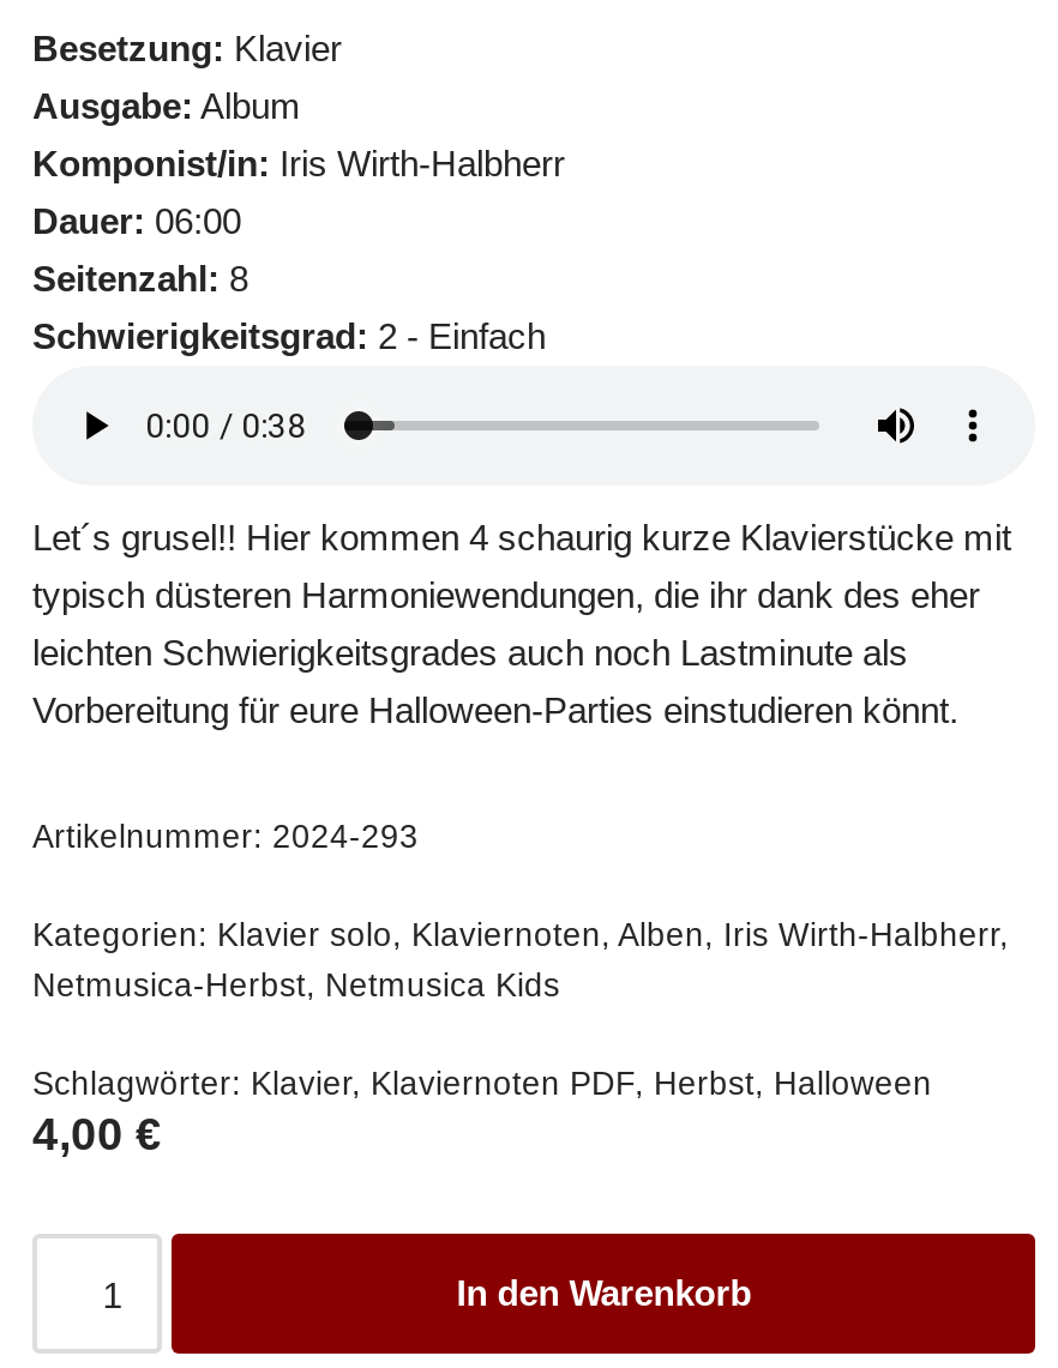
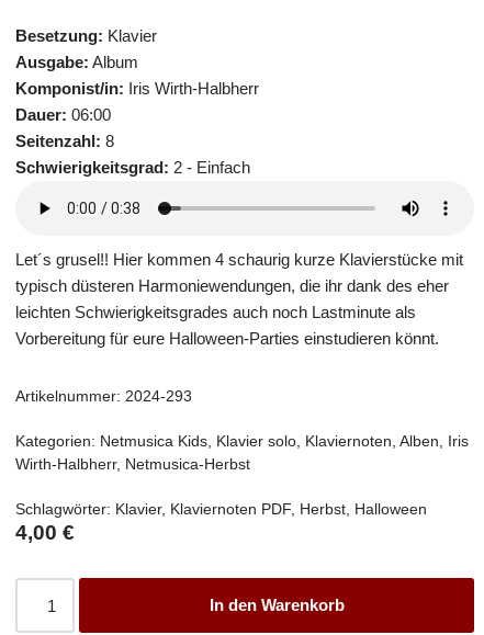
[32,918,1009,1004] Kategorien: Klavier solo, Klaviernoten, Alben, Iris Wirth-Halbherr, | Netmusica-Herbst, Netmusica Kids -> [15,434,469,473] Kategorien: Netmusica Kids, Klavier solo, Klaviernoten, Alben, Iris | Wirth-Halbherr, Netmusica-Herbst

